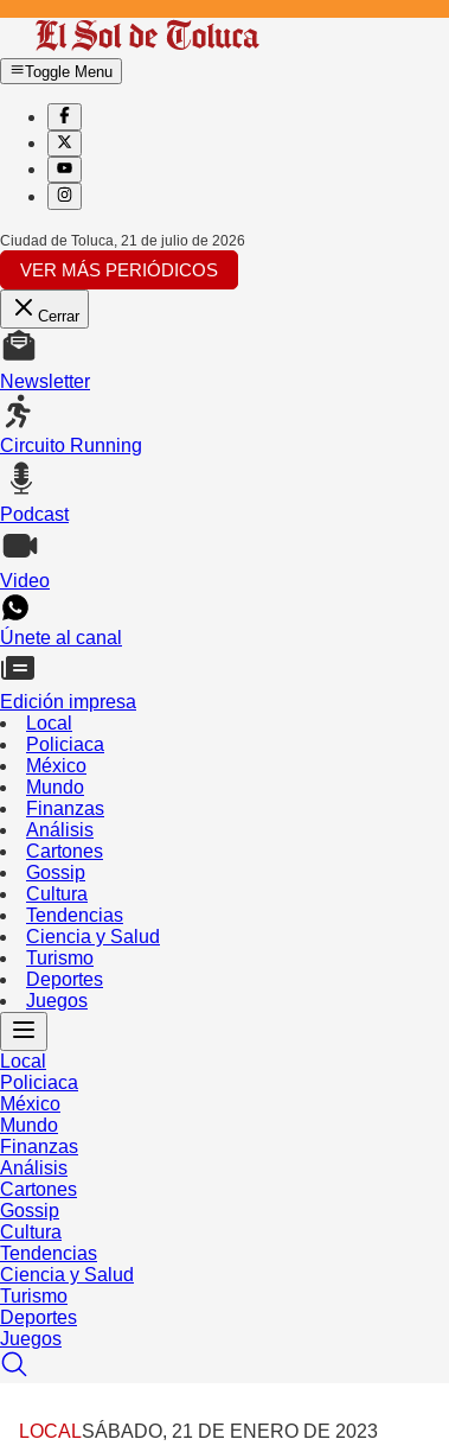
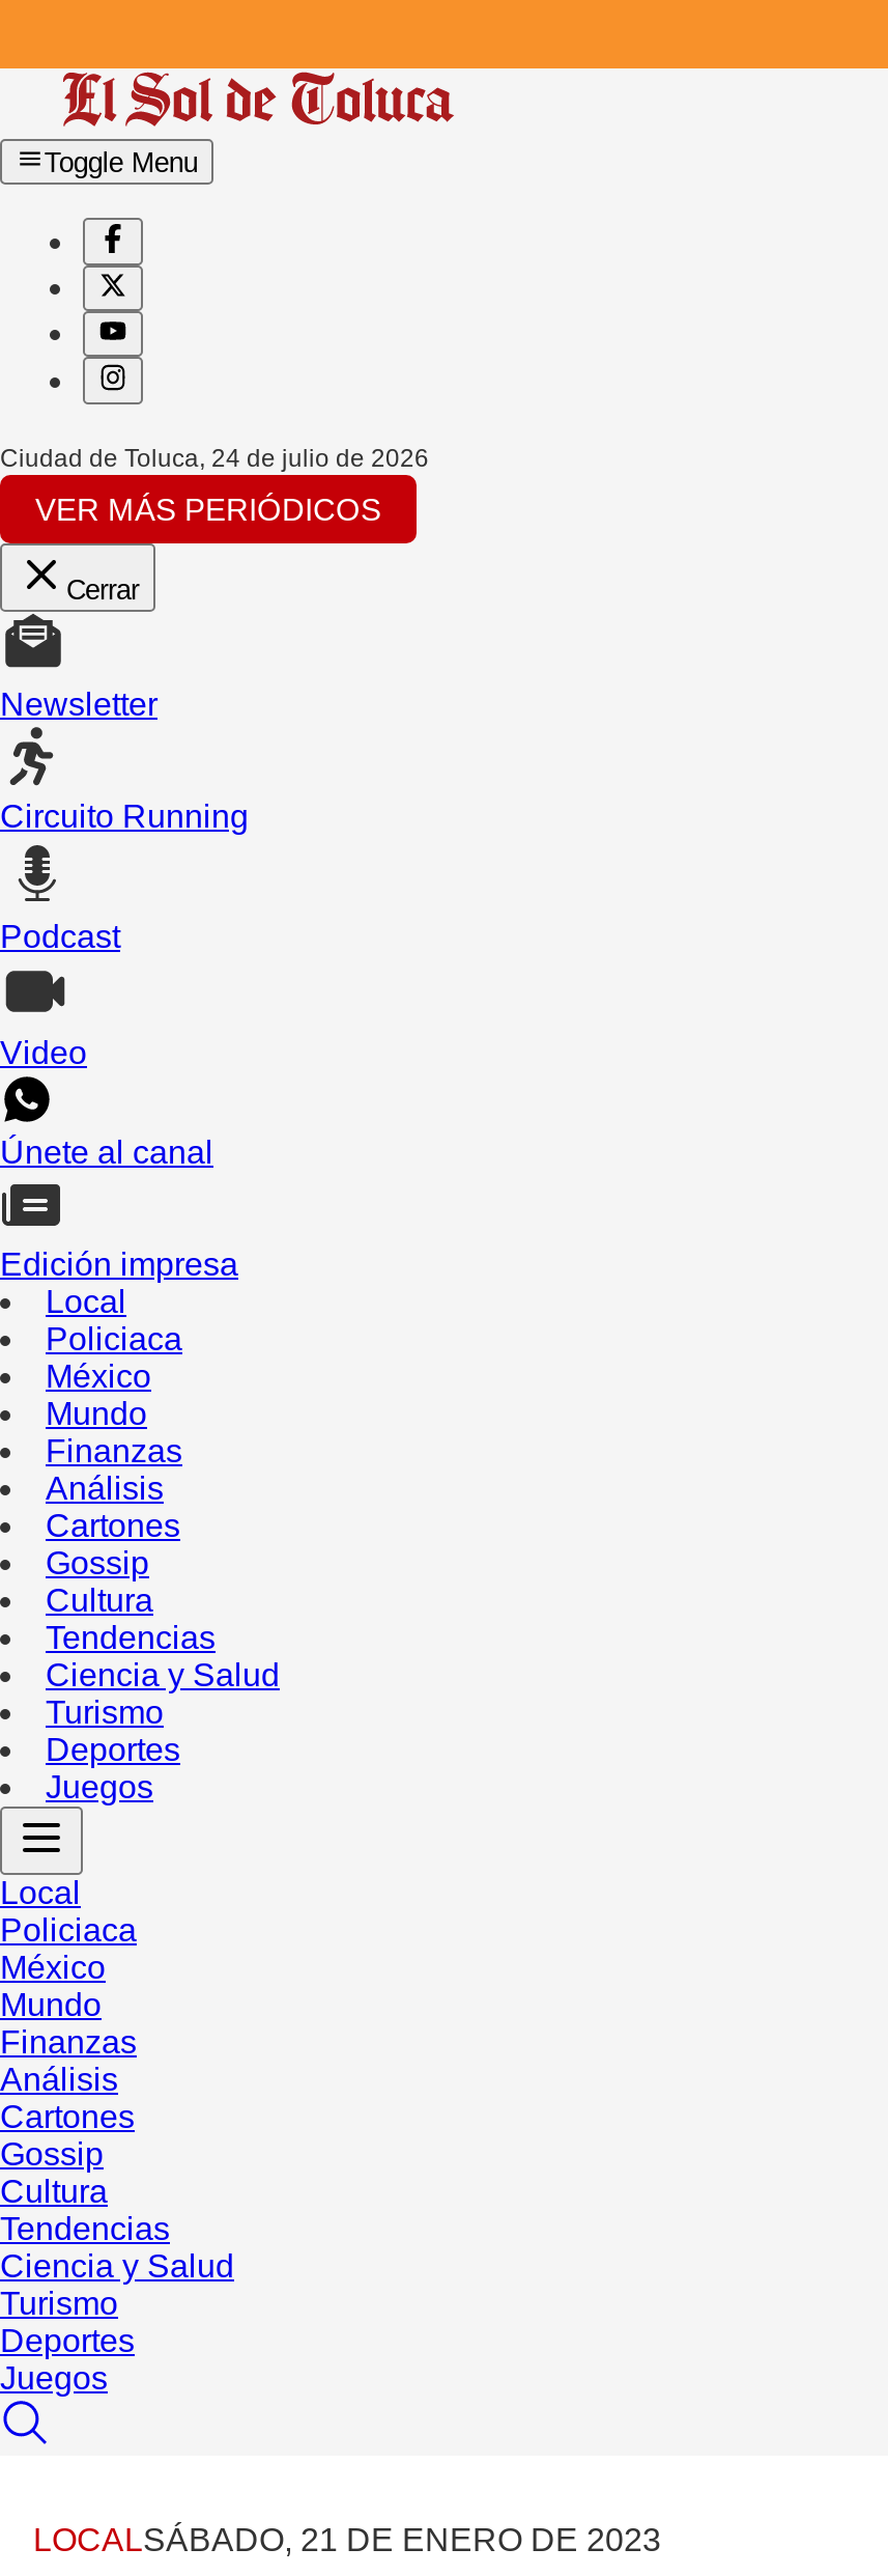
[0,232,245,249] Ciudad de Toluca, 21 de julio de 2026 -> [0,443,429,472] Ciudad de Toluca, 24 de julio de 2026

